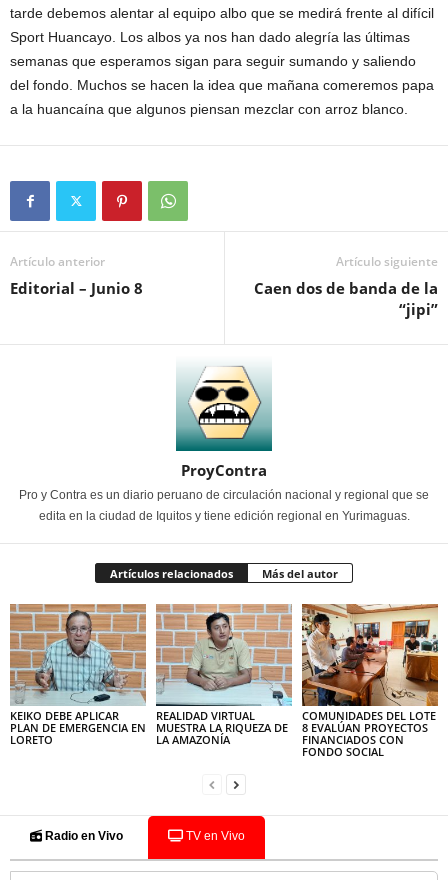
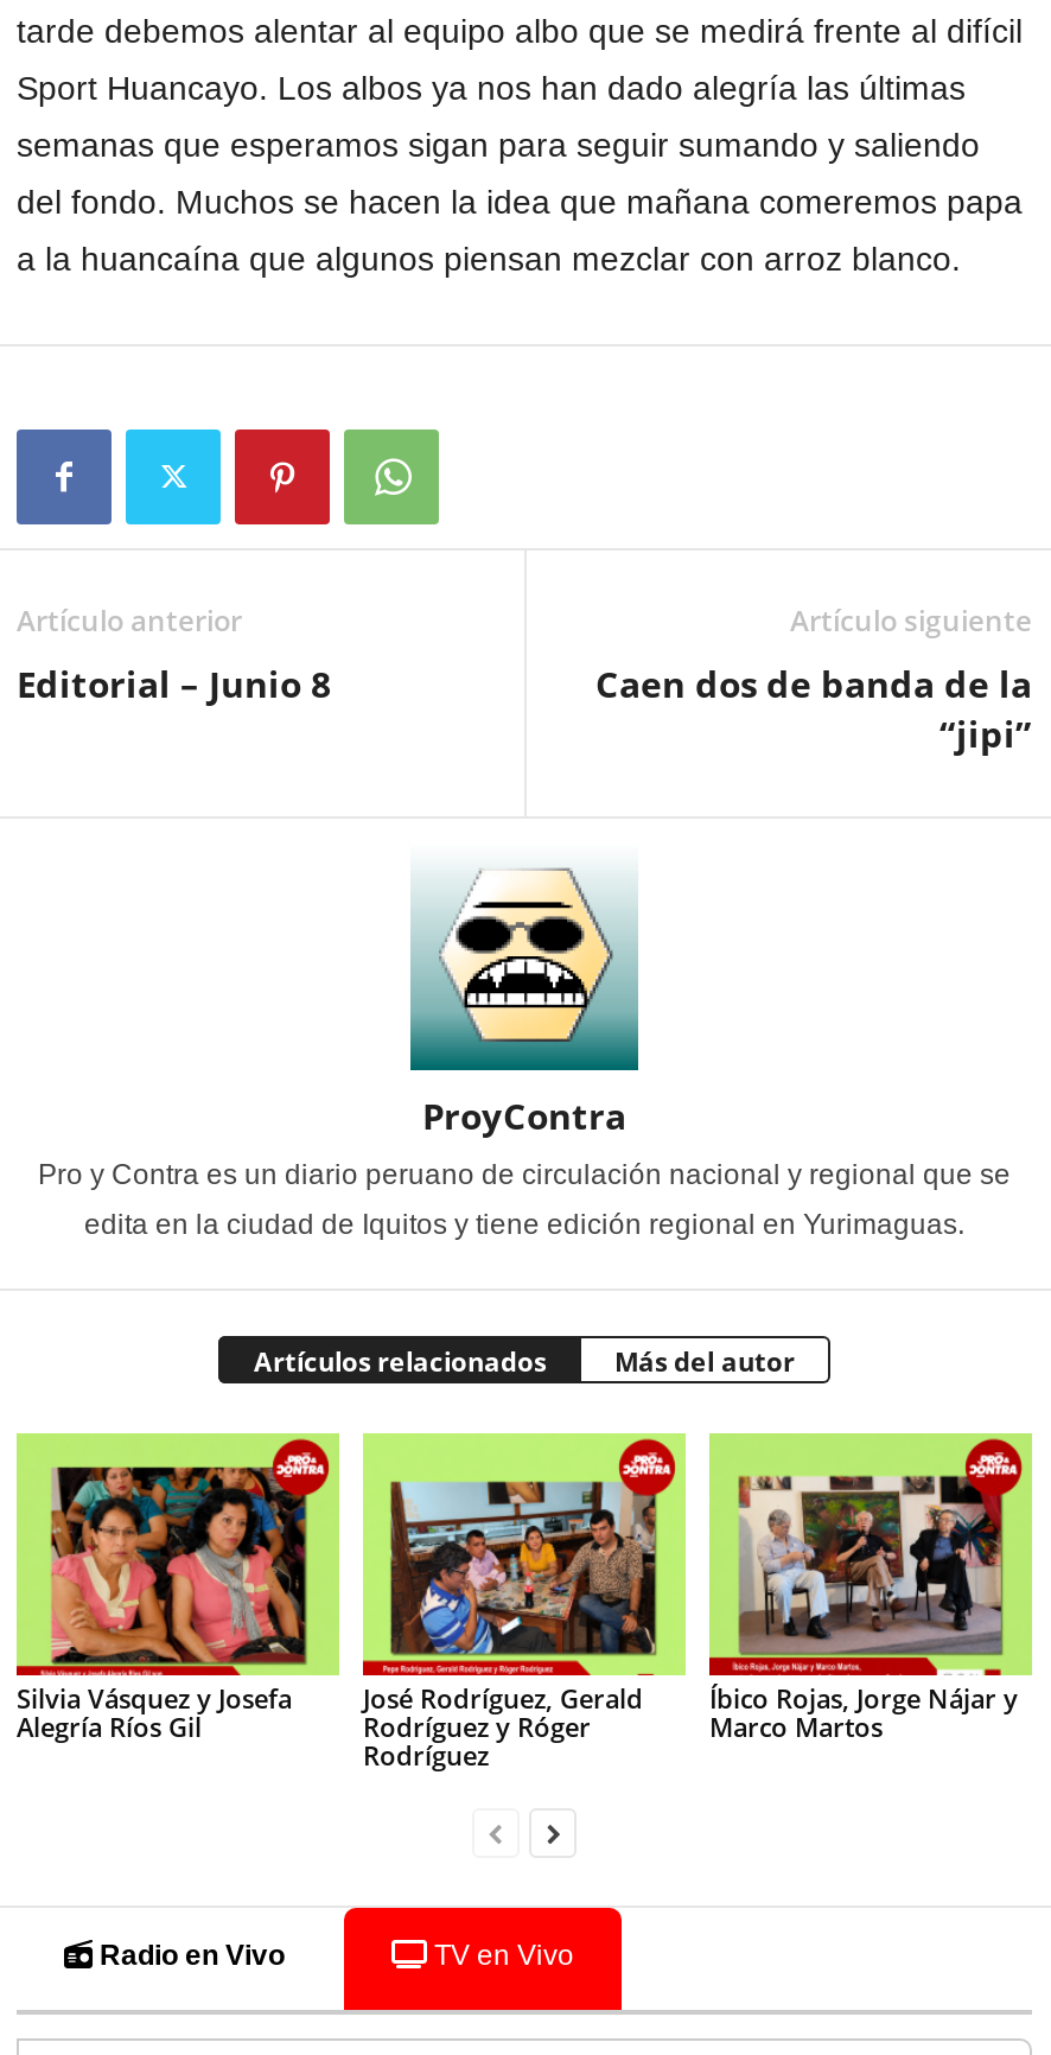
[9,603,147,747] [image] | KEIKO DEBE APLICAR | PLAN DE EMERGENCIA EN | LORETO -> [14,1431,339,1743] [image] | Silvia Vásquez y Josefa | Alegría Ríos Gil
[155,604,292,747] [image] | REALIDAD VIRTUAL | MUESTRA LA RIQUEZA DE | LA AMAZONÍA -> [361,1433,686,1772] [image] | José Rodríguez, Gerald | Rodríguez y Róger | Rodríguez
[301,603,439,759] [image] | COMUNIDADES DEL LOTE | 8 EVALÚAN PROYECTOS | FINANCIADOS CON | FONDO SOCIAL -> [707,1431,1032,1743] [image] | Íbico Rojas, Jorge Nájar y | Marco Martos

